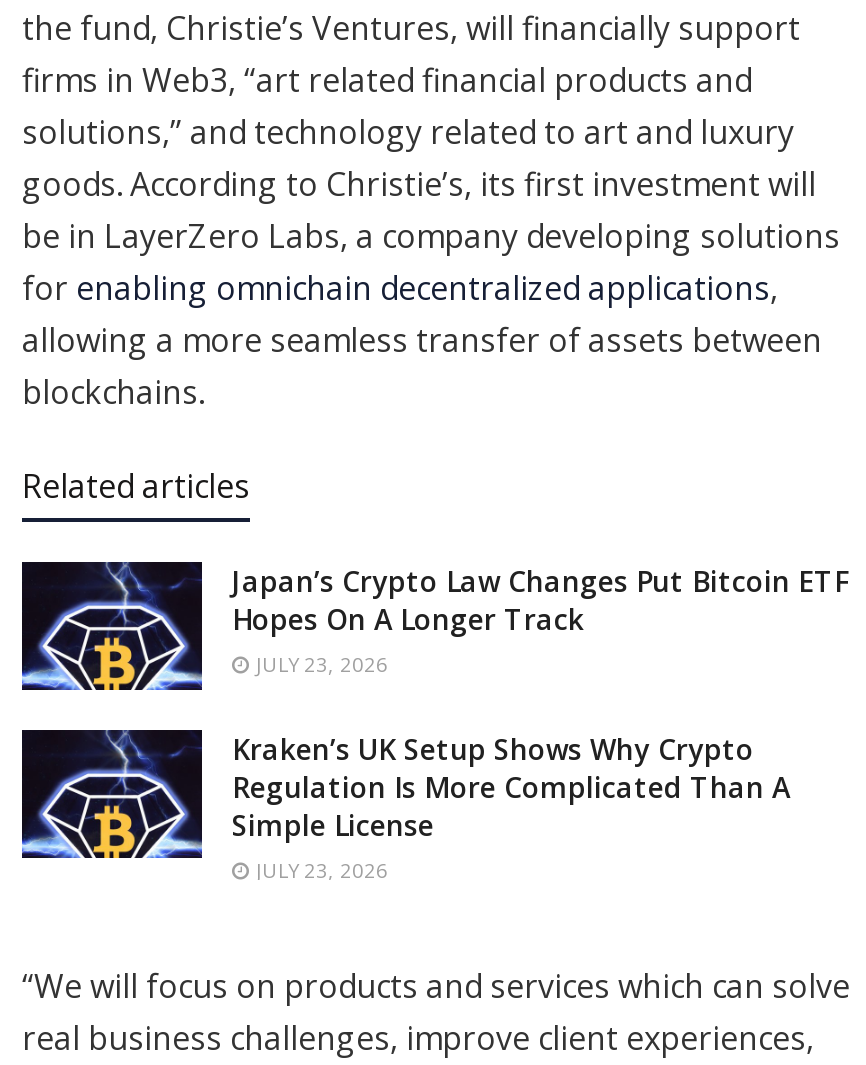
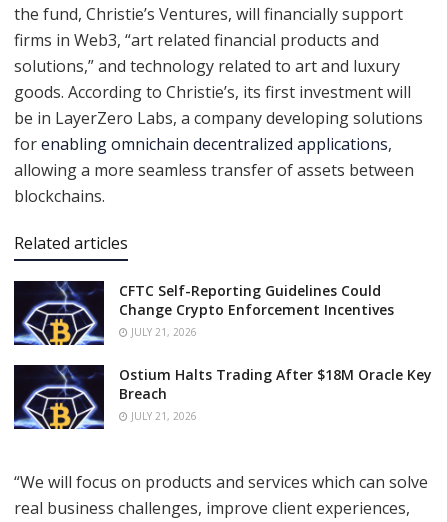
[232,562,848,678] Japan’s Crypto Law Changes Put Bitcoin ETF | Hopes On A Longer Track | JULY 23, 2026 -> [119,281,394,339] CFTC Self-Reporting Guidelines Could | Change Crypto Enforcement Incentives | JULY 21, 2026
[232,730,790,884] Kraken’s UK Setup Shows Why Crypto | Regulation Is More Complicated Than A | Simple License | JULY 23, 2026 -> [119,365,432,423] Ostium Halts Trading After $18M Oracle Key | Breach | JULY 21, 2026

